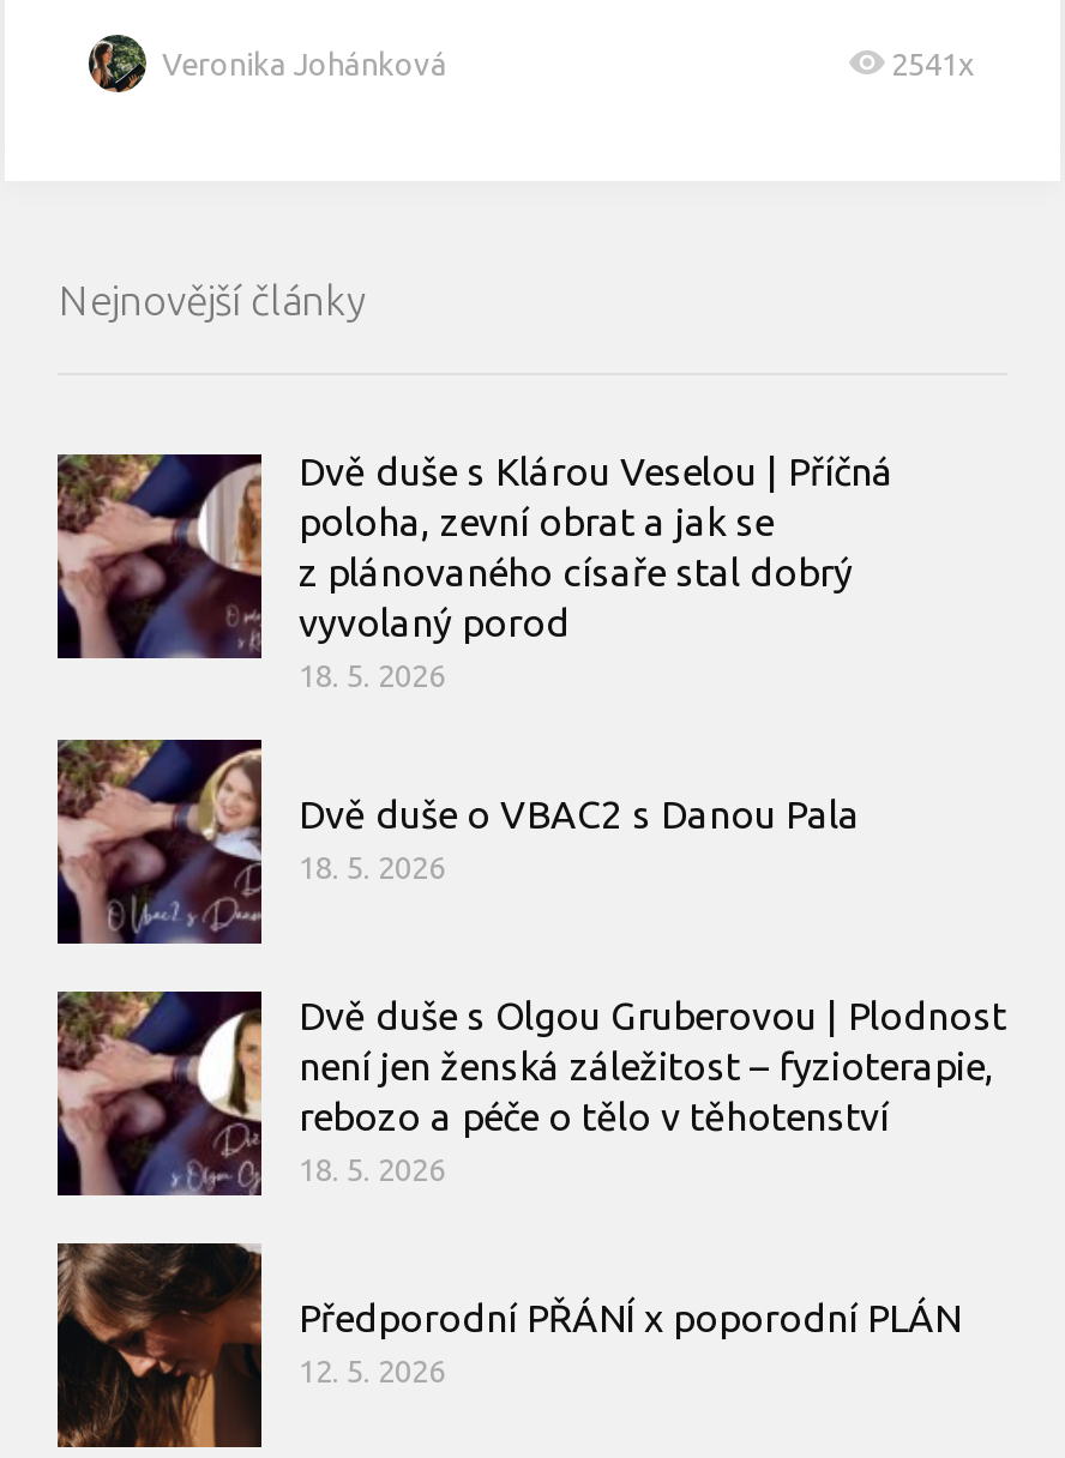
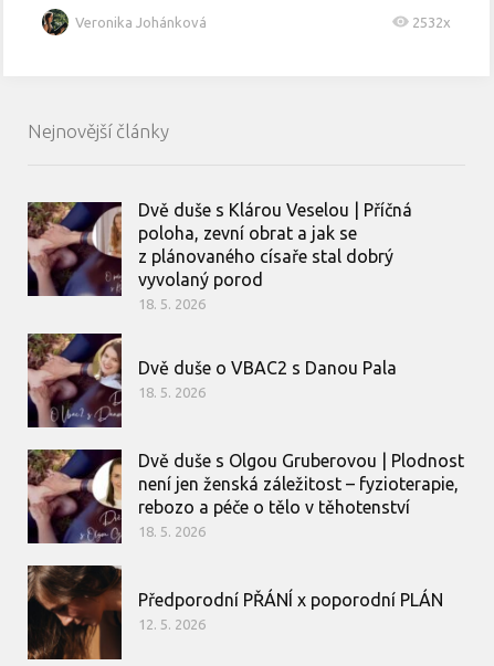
[891,47,975,81] 2541x -> [412,14,450,30] 2532x

